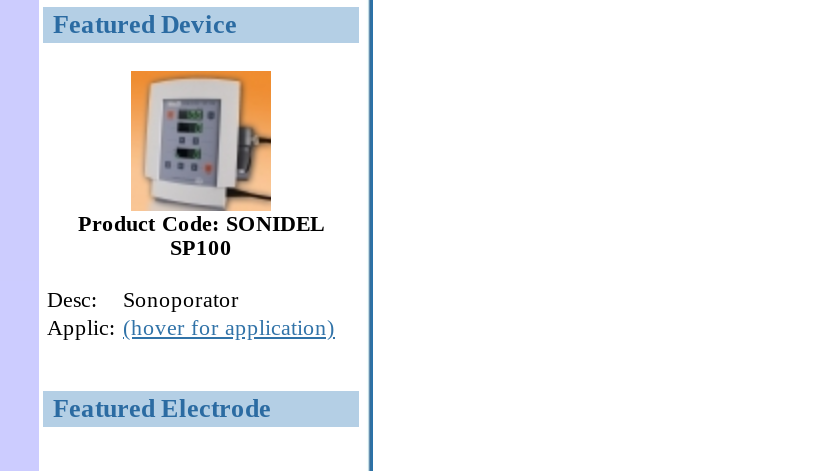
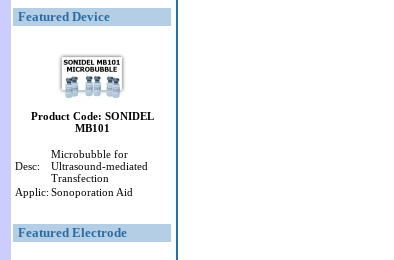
[129,69,273,259] [image] | SP100 -> [57,40,127,134] [image] | MB101
[47,287,335,339] Sonoporator | Applic: (hover for application) -> [15,148,148,198] Microbubble for | Ultrasound-mediated | Transfection | Applic: Sonoporation Aid

